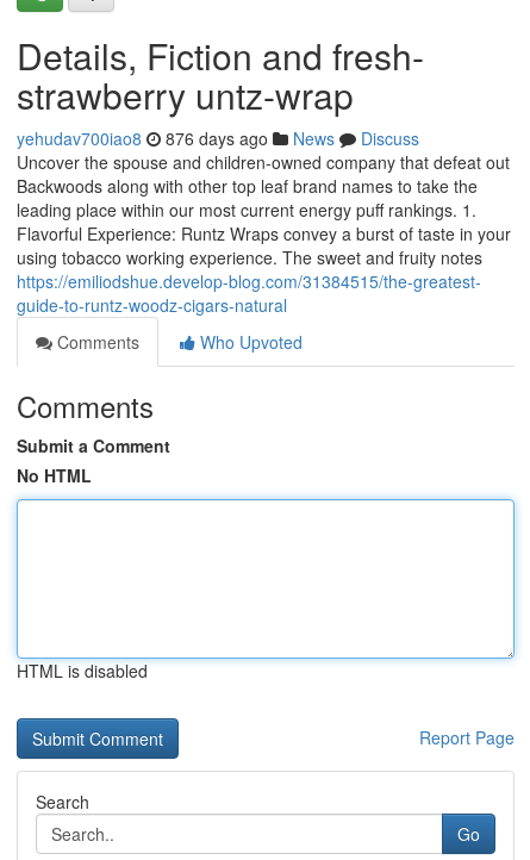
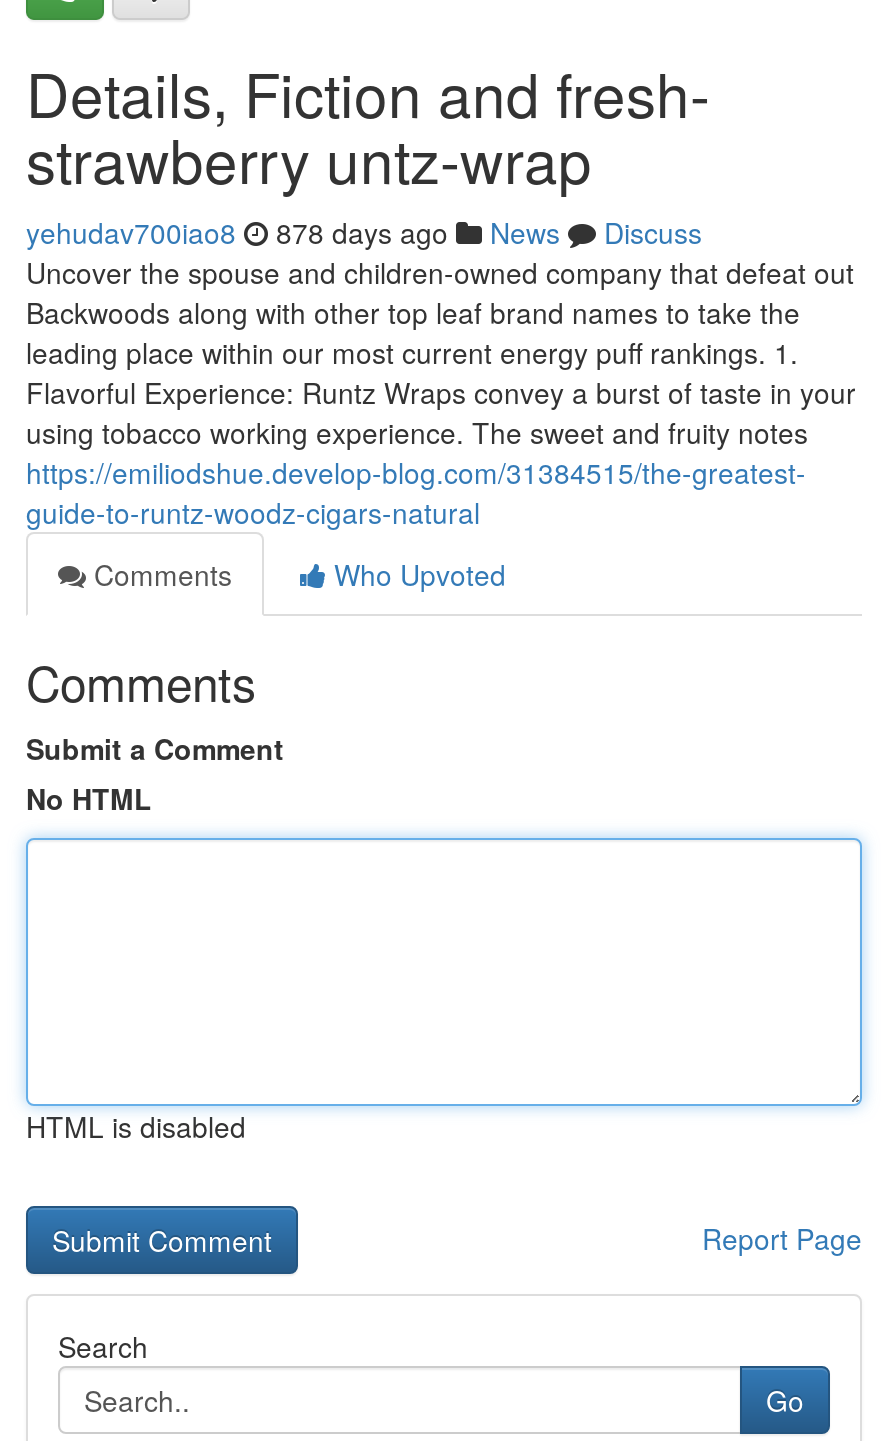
[17,126,419,150] yehudav700iao8 876 days ago News Discuss -> [26,212,702,252] yehudav700iao8 878 days ago News Discuss

